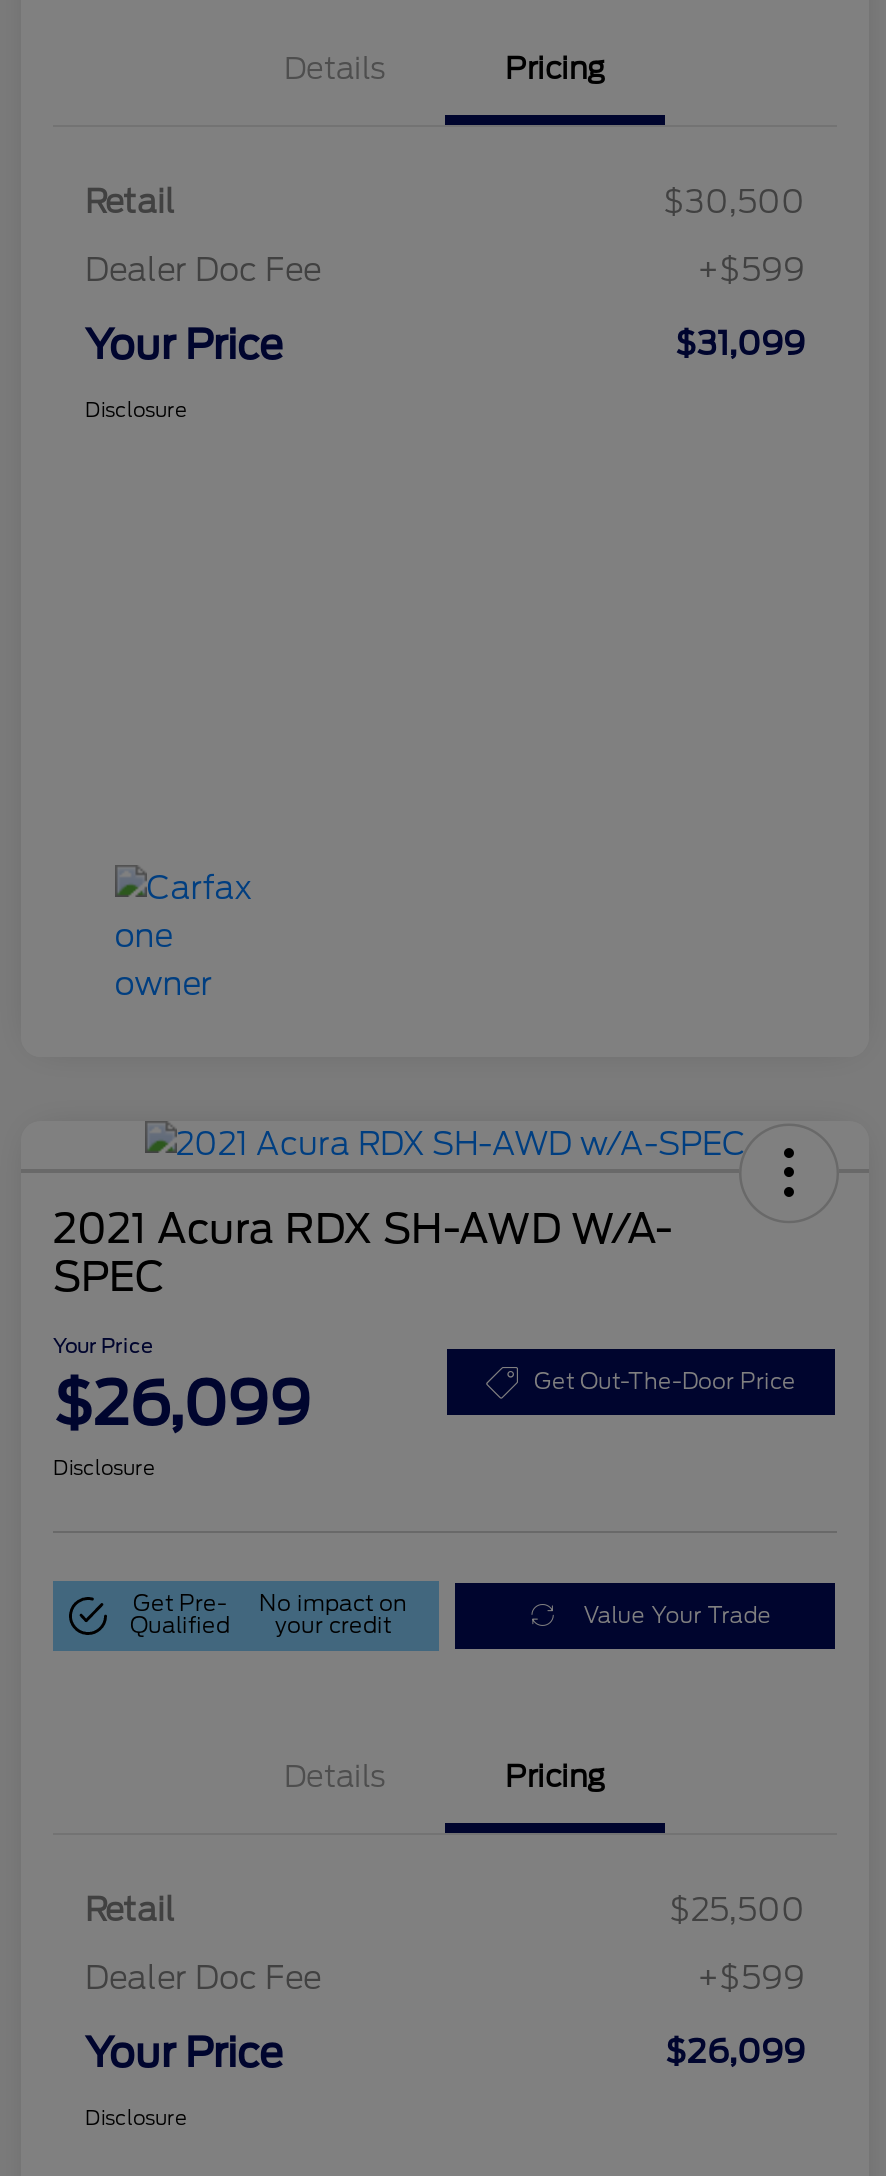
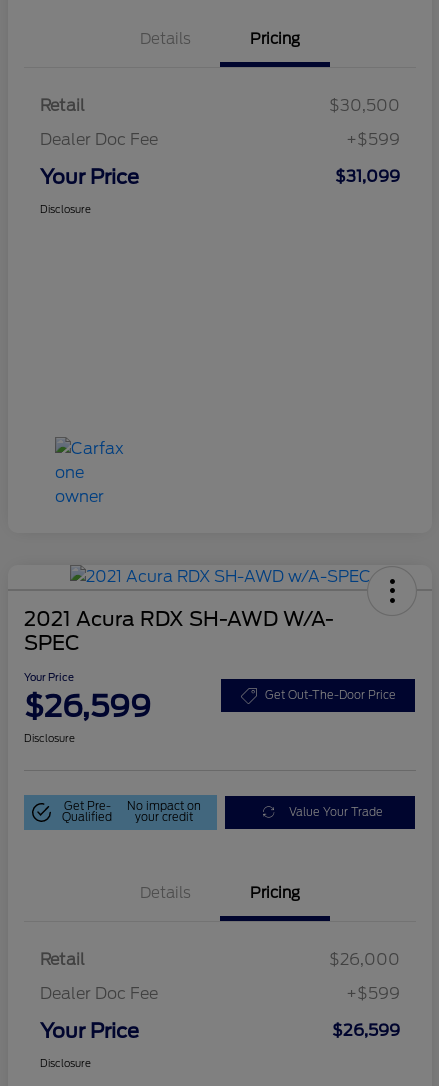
[53,1367,311,1439] $26,099 -> [24,688,151,724] $26,599
[669,1891,805,1929] $25,500 -> [329,950,400,969] $26,000
[665,2033,805,2071] $26,099 -> [332,1021,400,1040] $26,599

